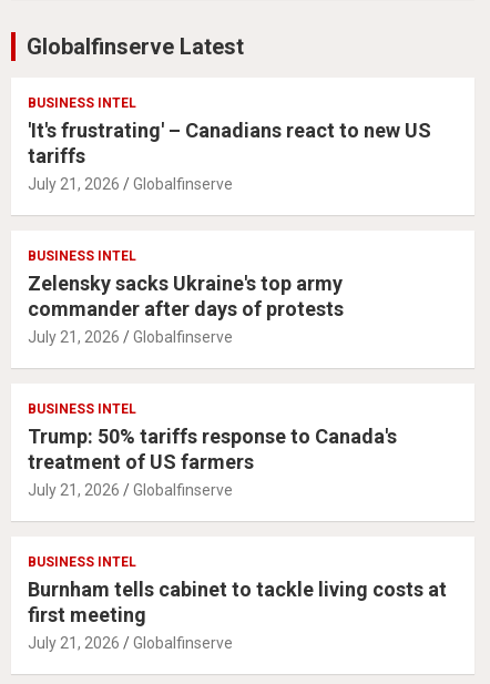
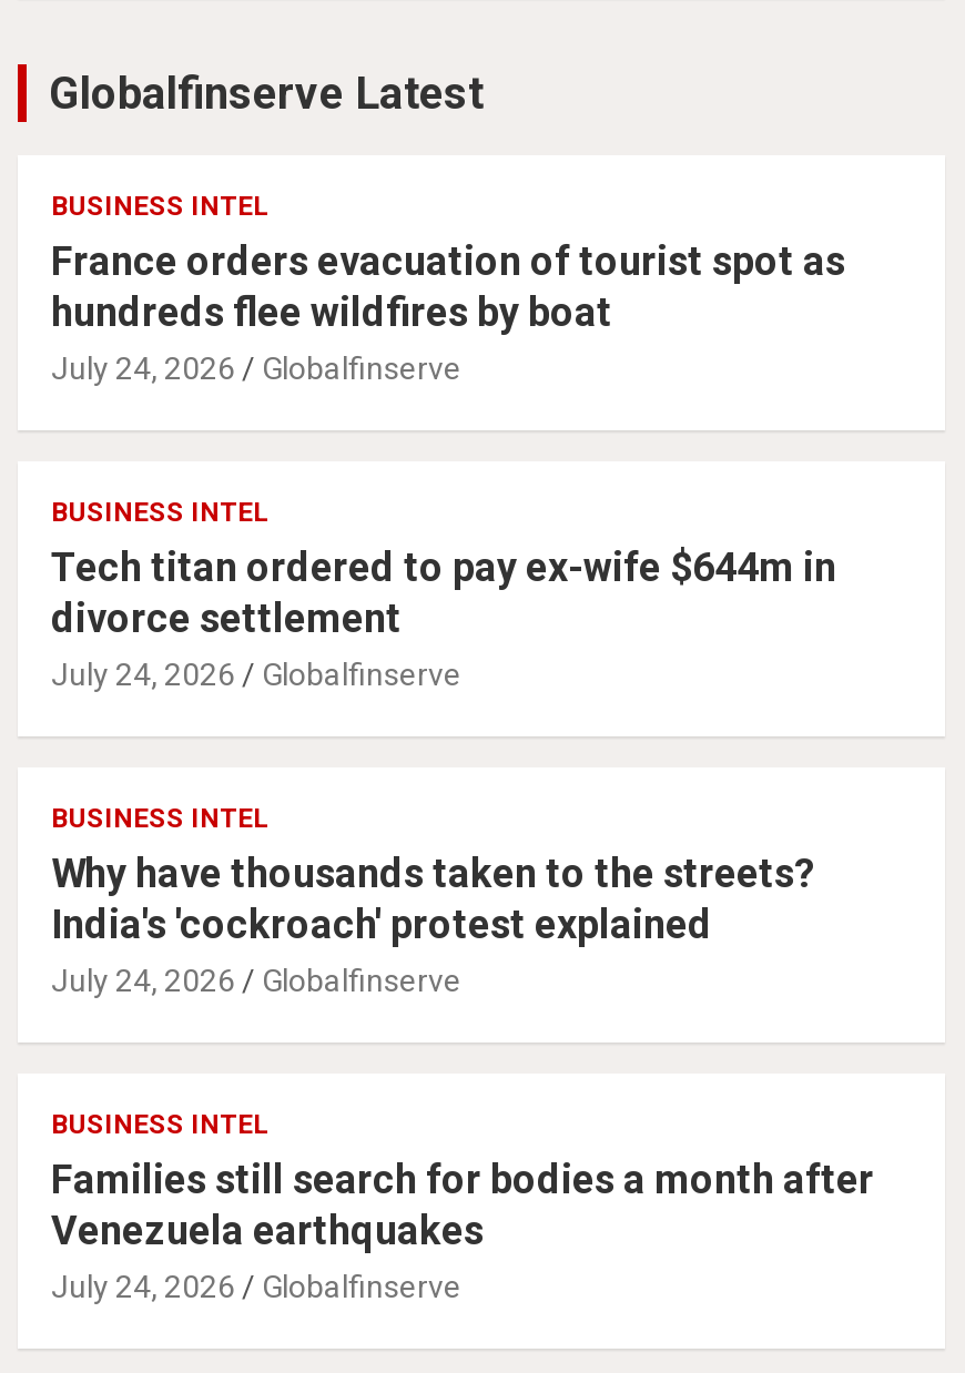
[28,119,431,193] 'It's frustrating' – Canadians react to new US | tariffs | July 21, 2026 -> [51,238,845,387] France orders evacuation of tourist spot as | hundreds flee wildfires by boat | July 24, 2026
[28,272,344,346] Zelensky sacks Ukraine's top army | commander after days of protests | July 21, 2026 -> [51,544,836,693] Tech titan ordered to pay ex-wife $644m in | divorce settlement | July 24, 2026
[28,425,397,499] Trump: 50% tariffs response to Canada's | treatment of US farmers | July 21, 2026 -> [51,850,814,999] Why have thousands taken to the streets? | India's 'cockroach' protest explained | July 24, 2026
[28,578,447,652] Burnham tells cabinet to tackle living costs at | first meeting | July 21, 2026 -> [51,1156,874,1305] Families still search for bodies a month after | Venezuela earthquakes | July 24, 2026

